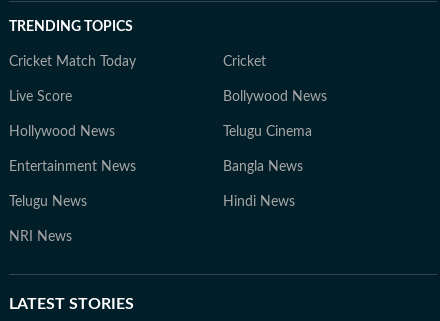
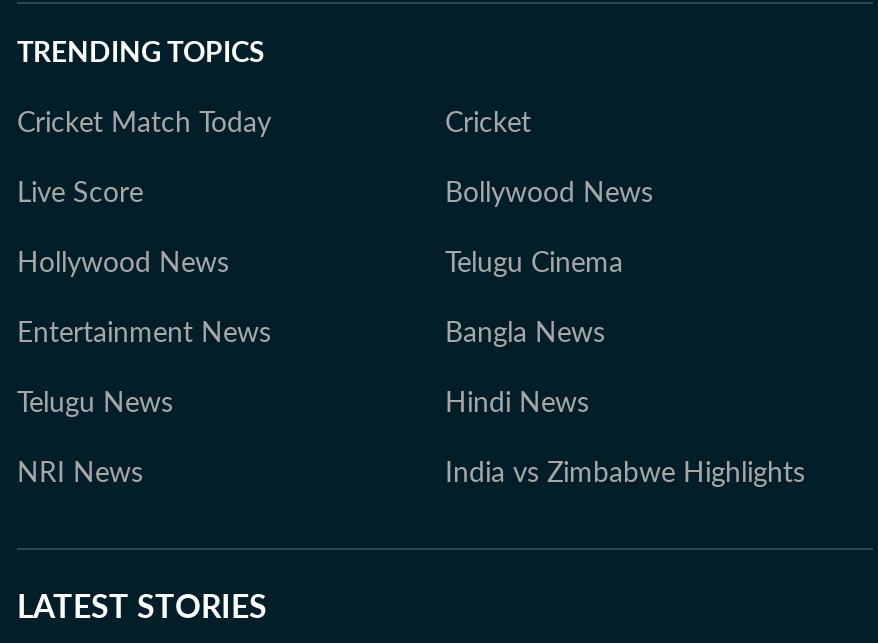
none -> [445,459,805,487] India vs Zimbabwe Highlights

